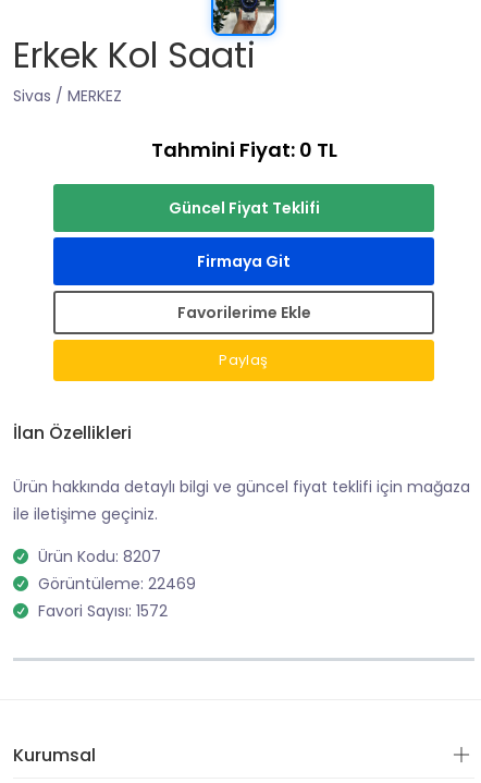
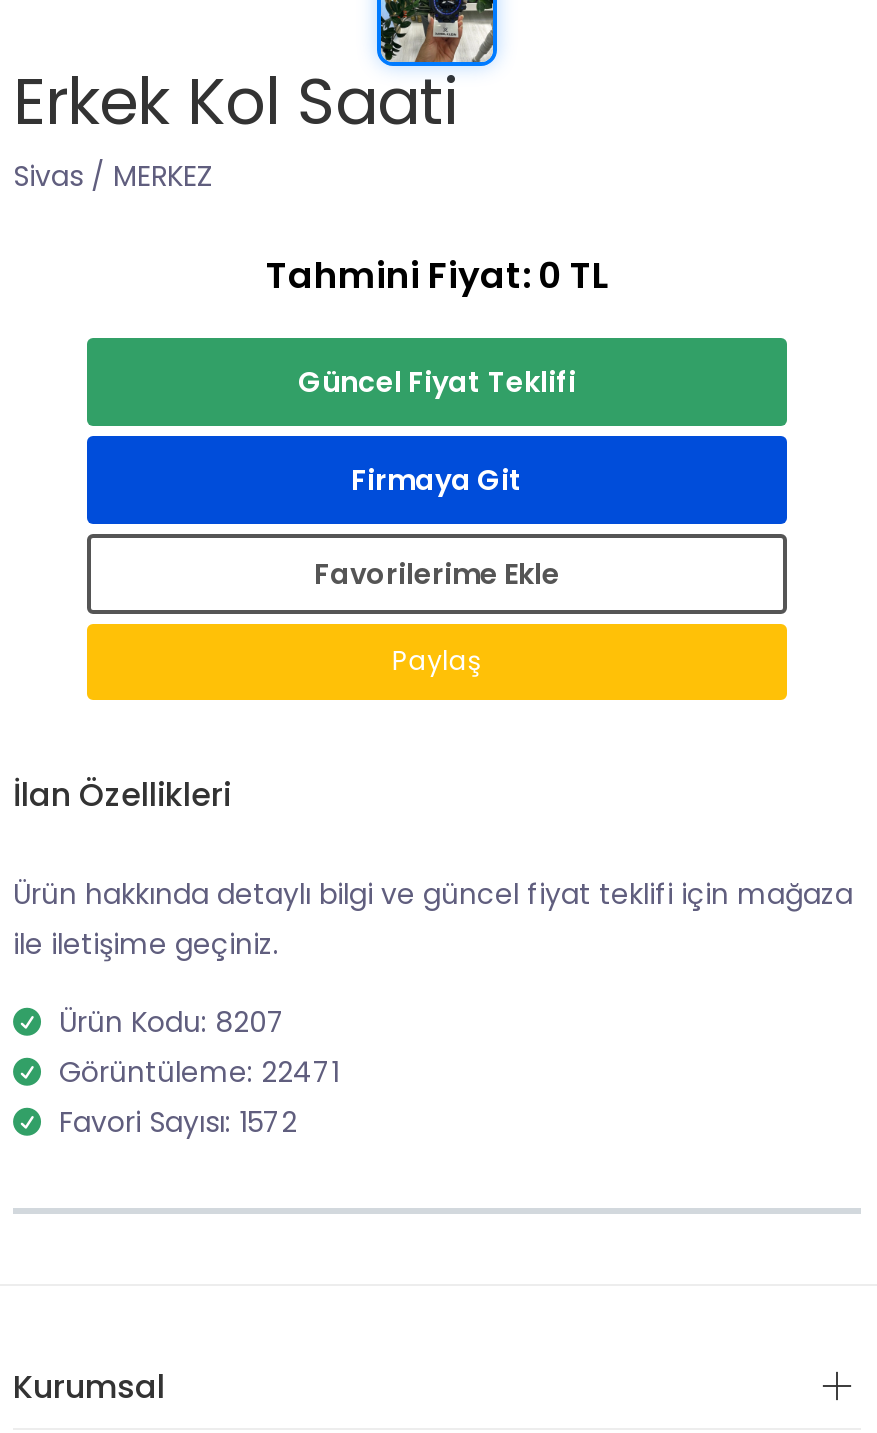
[38,573,196,595] Görüntüleme: 22469 -> [59,1052,339,1092] Görüntüleme: 22471

